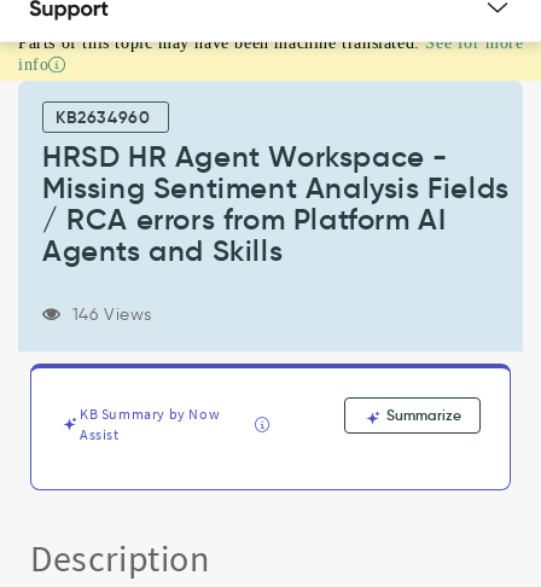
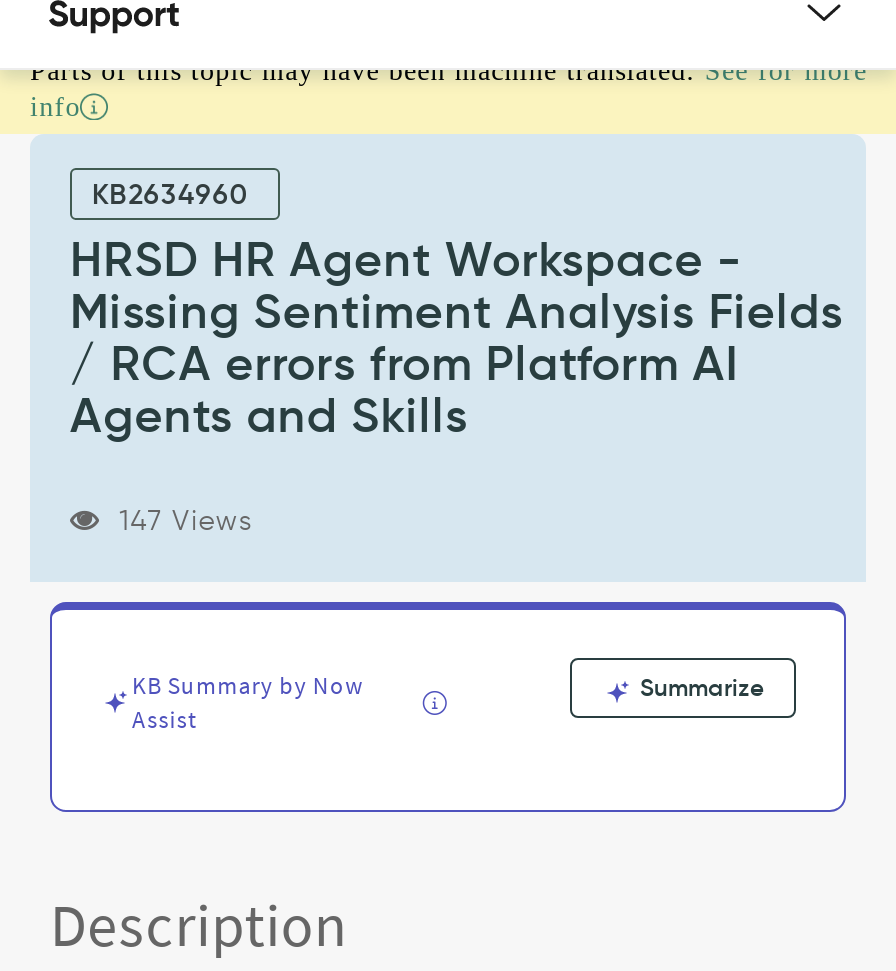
[66,304,152,325] 146 Views -> [110,504,252,538] 147 Views

